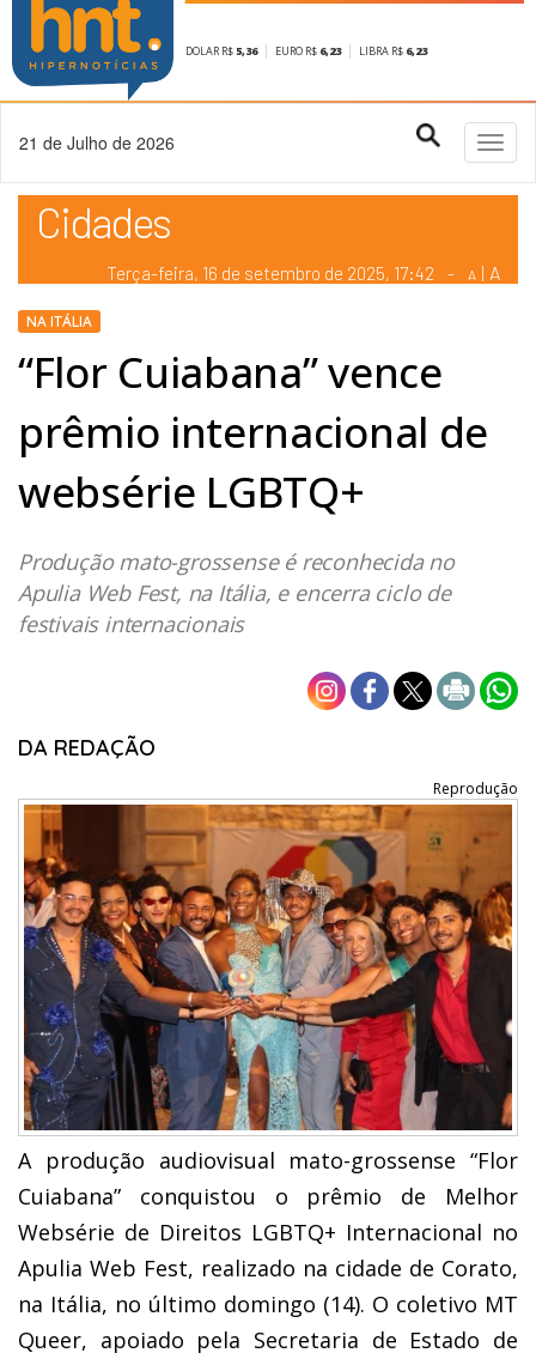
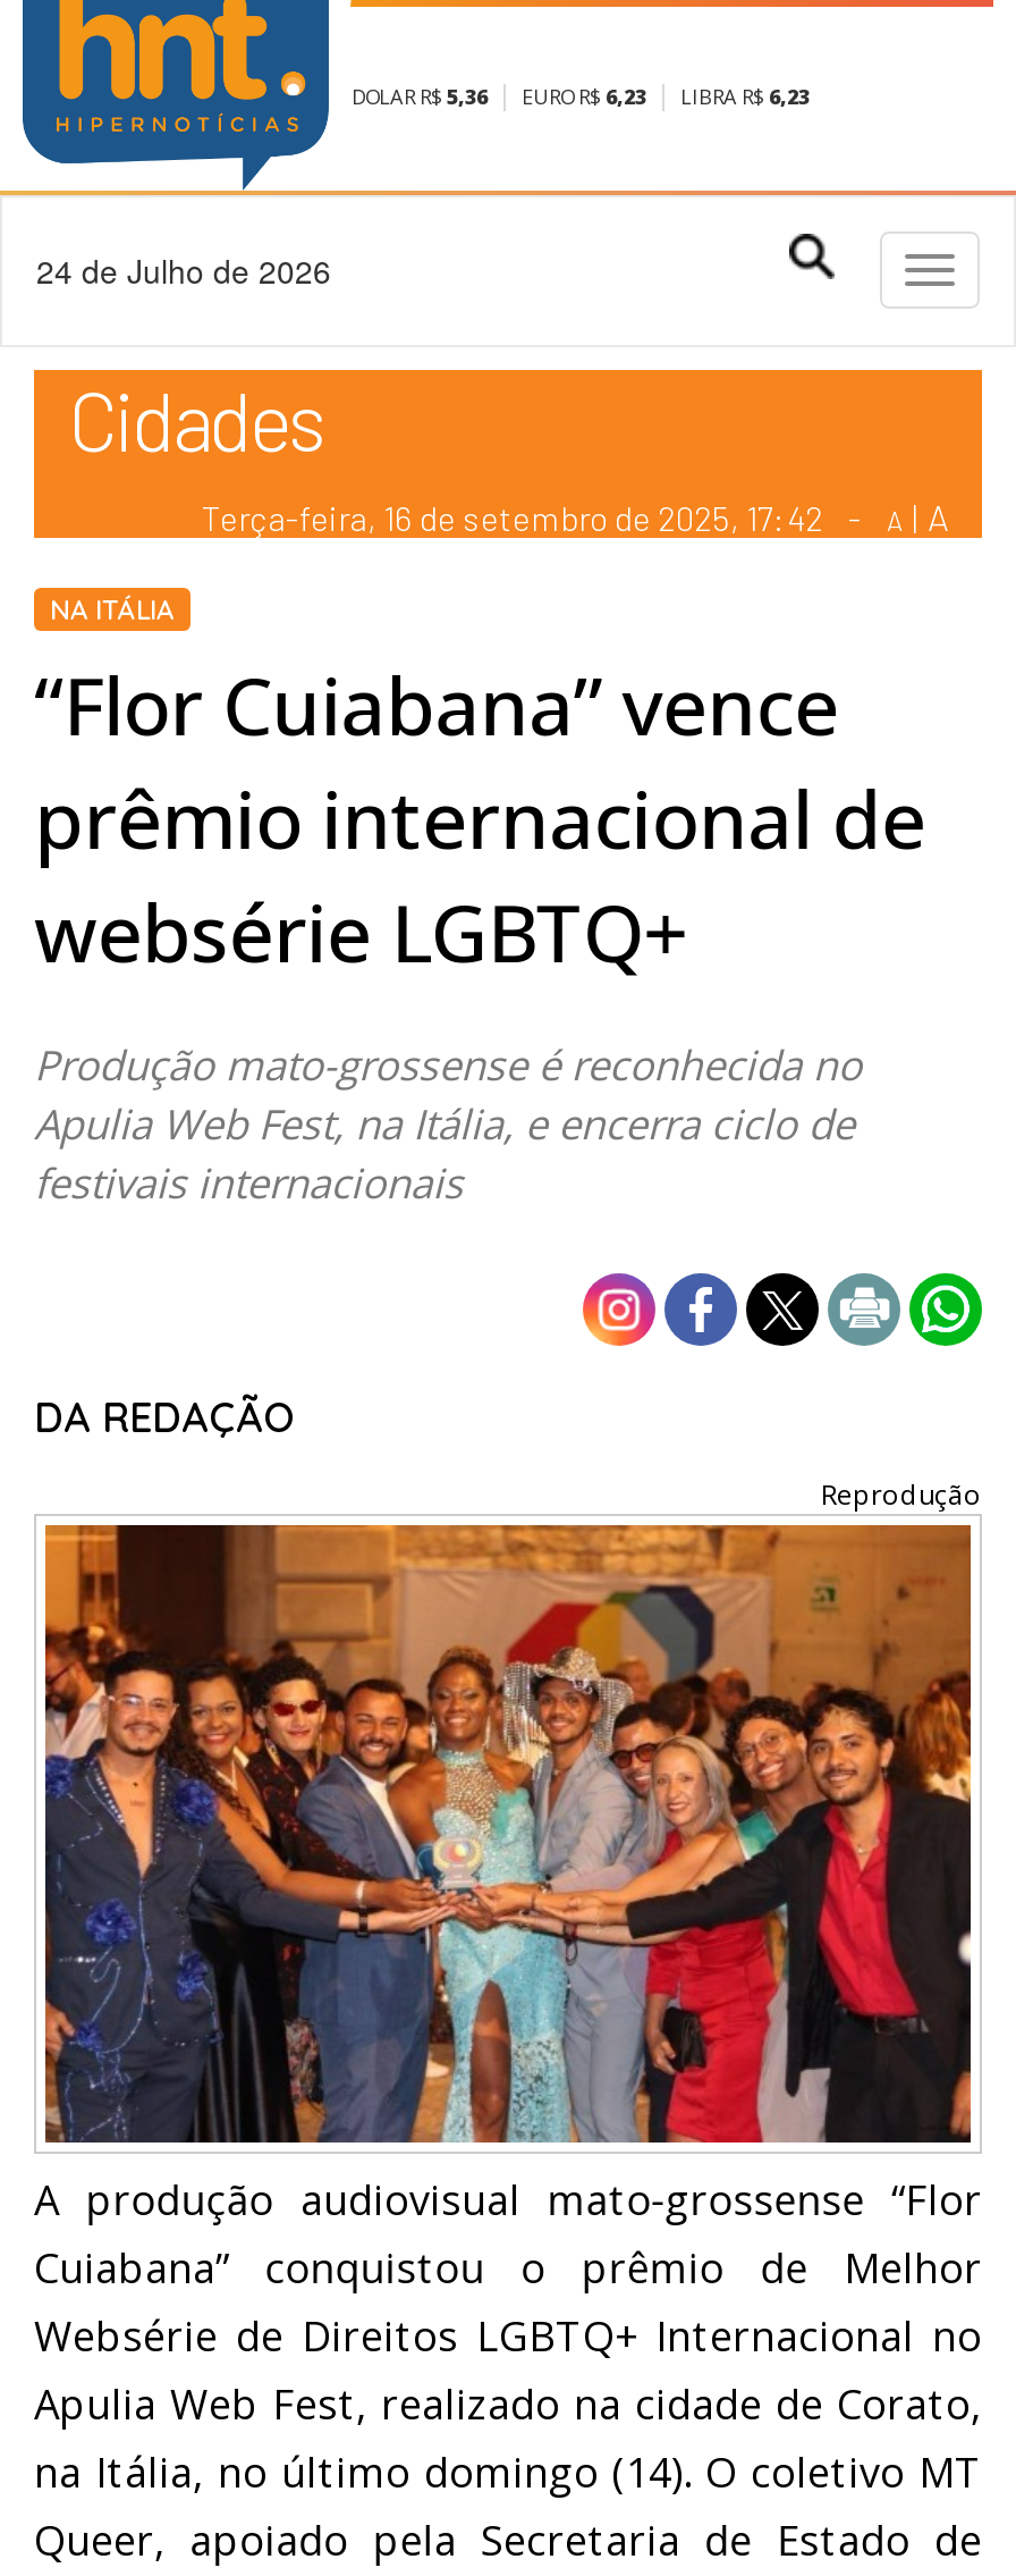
[19,130,175,154] 21 de Julho de 2026 -> [36,247,331,293] 24 de Julho de 2026

